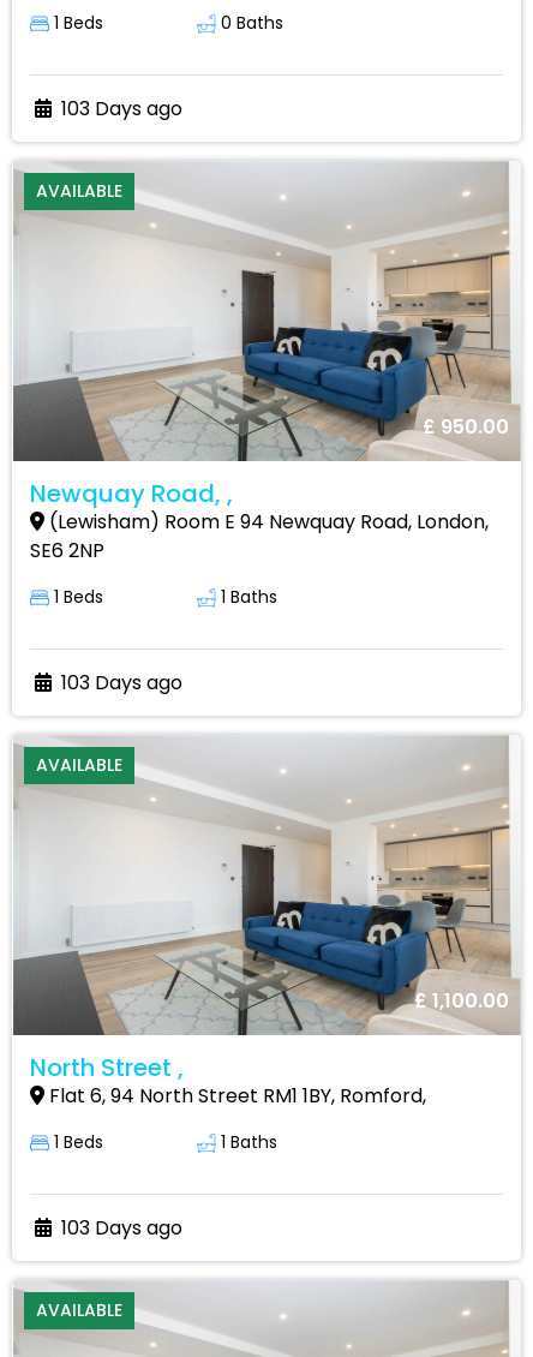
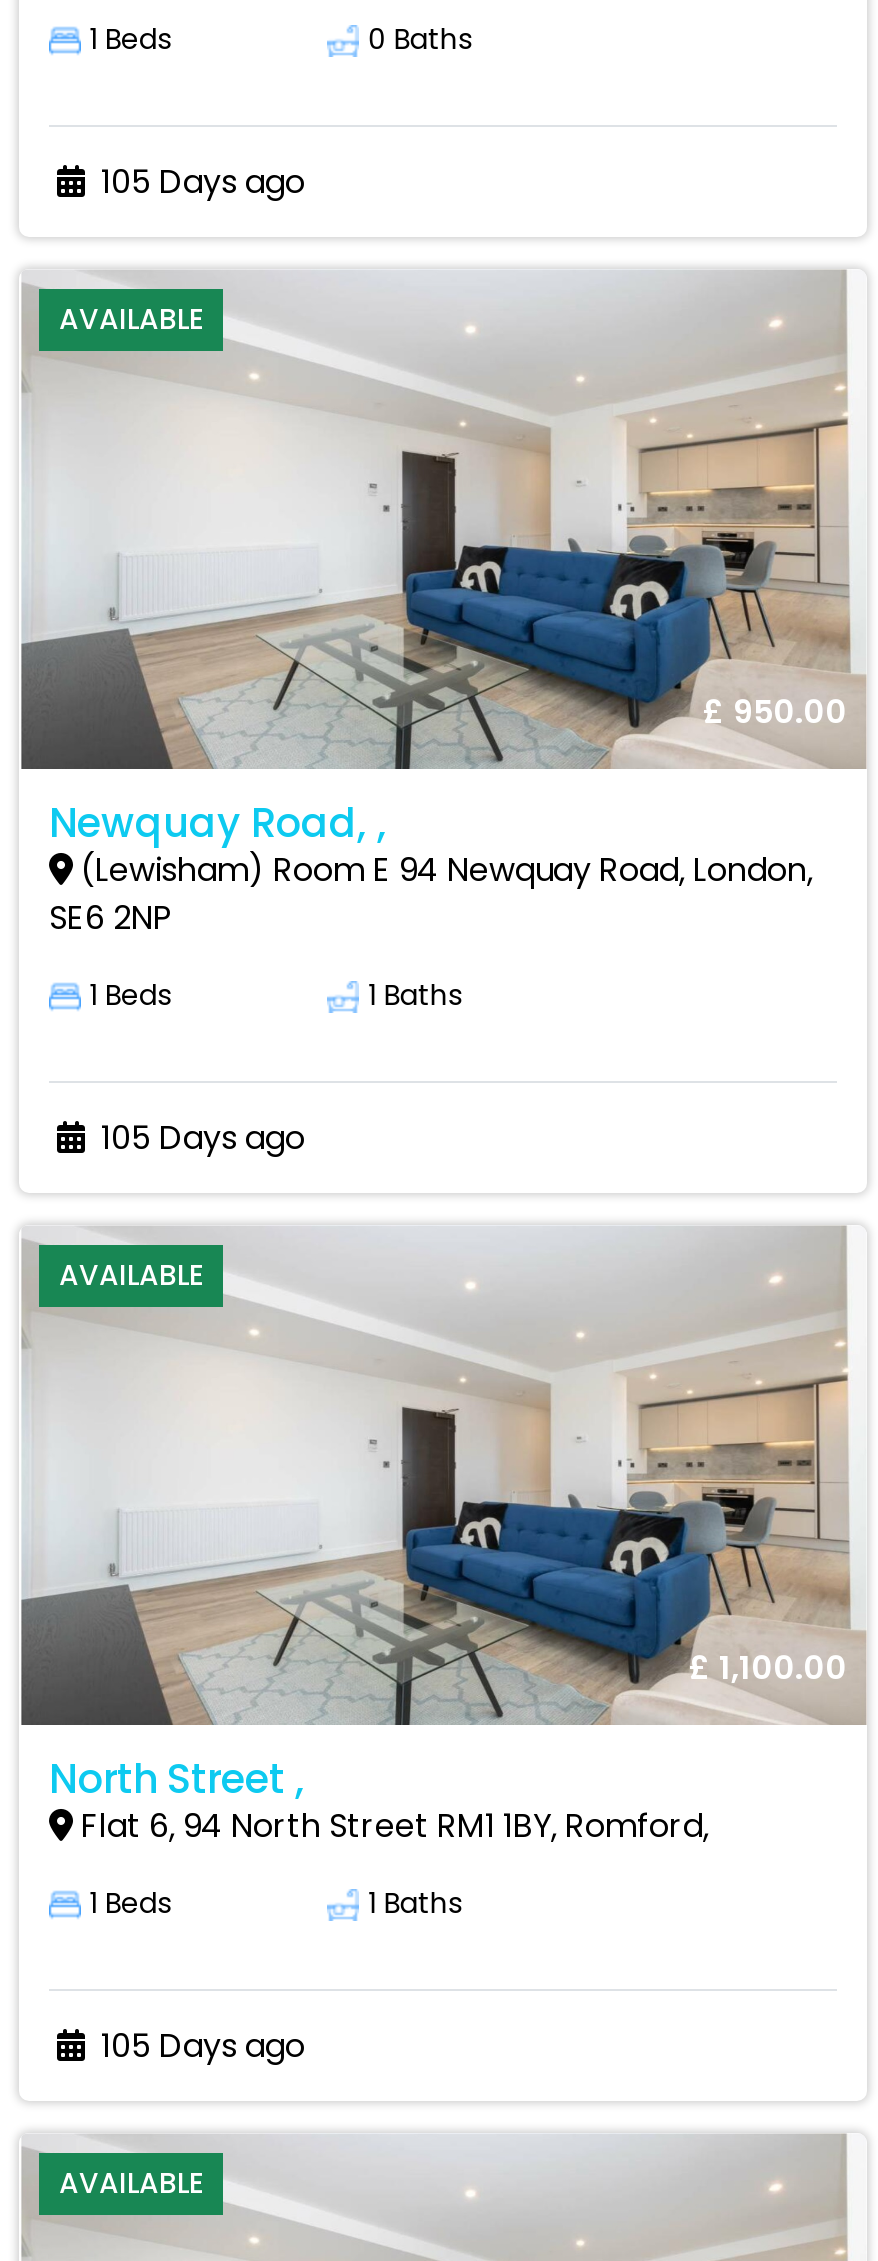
[56,95,182,122] 103 Days ago -> [93,159,305,205] 105 Days ago
[56,669,182,697] 103 Days ago -> [93,1115,305,1161] 105 Days ago
[56,1214,182,1242] 103 Days ago -> [93,2023,305,2069] 105 Days ago

